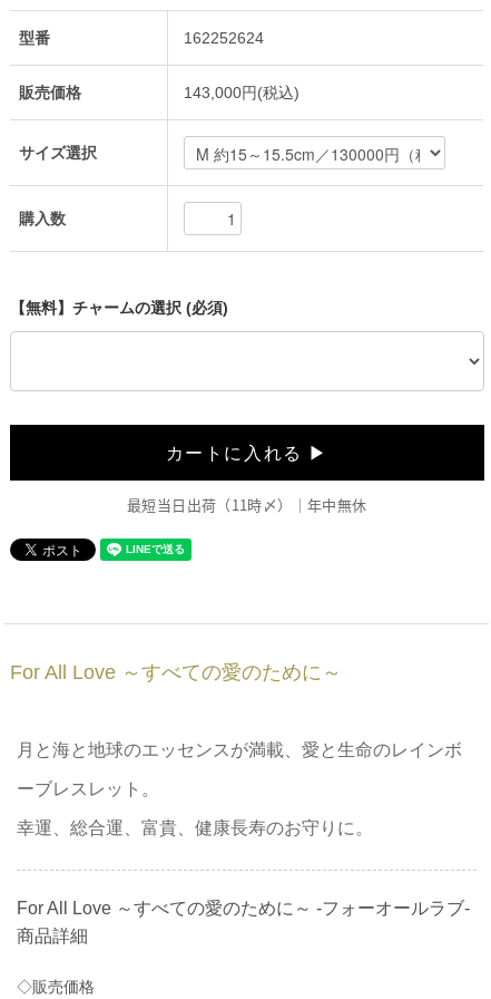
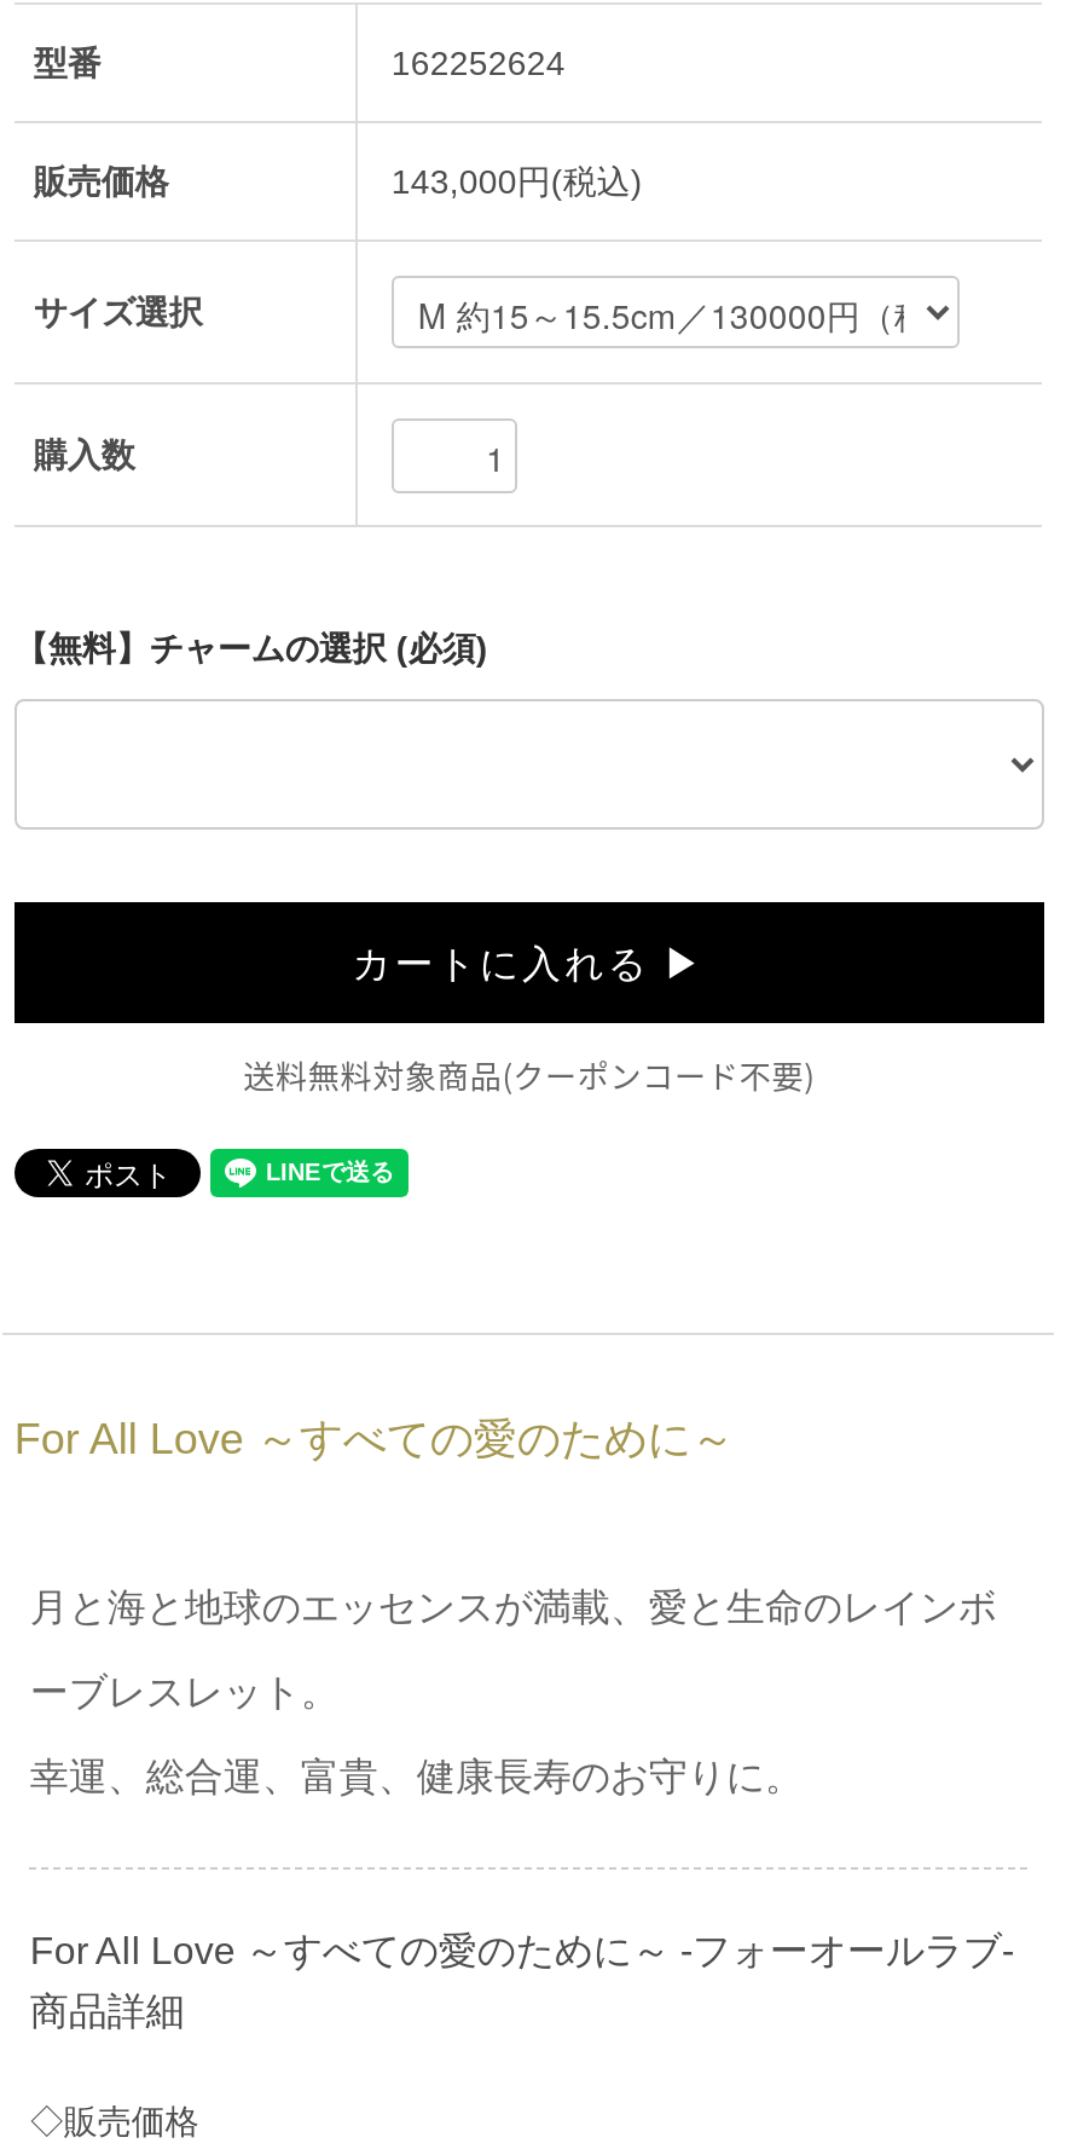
[127,494,367,515] 最短当日出荷（11時〆）｜年中無休 -> [243,1053,815,1099] 送料無料対象商品(クーポンコード不要)

